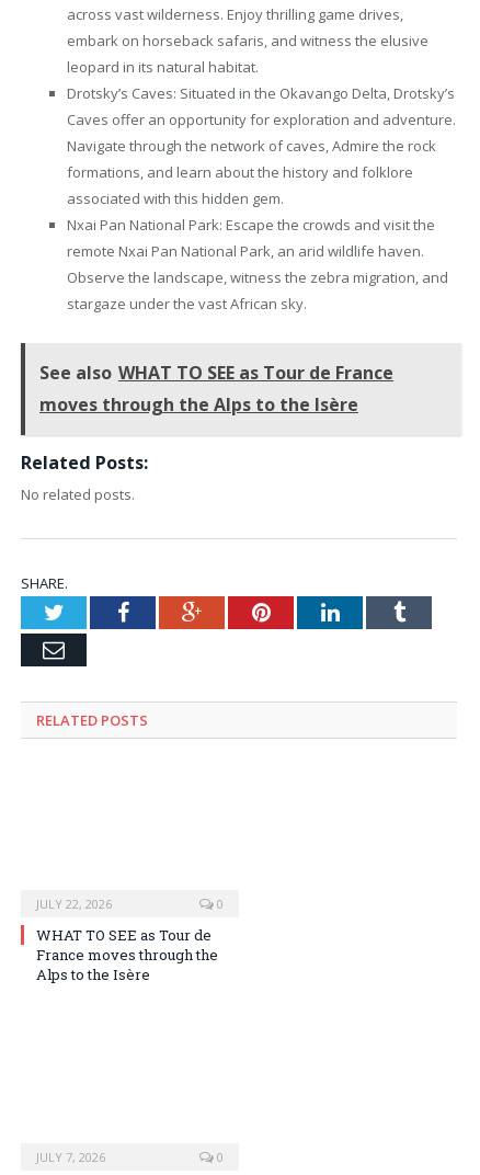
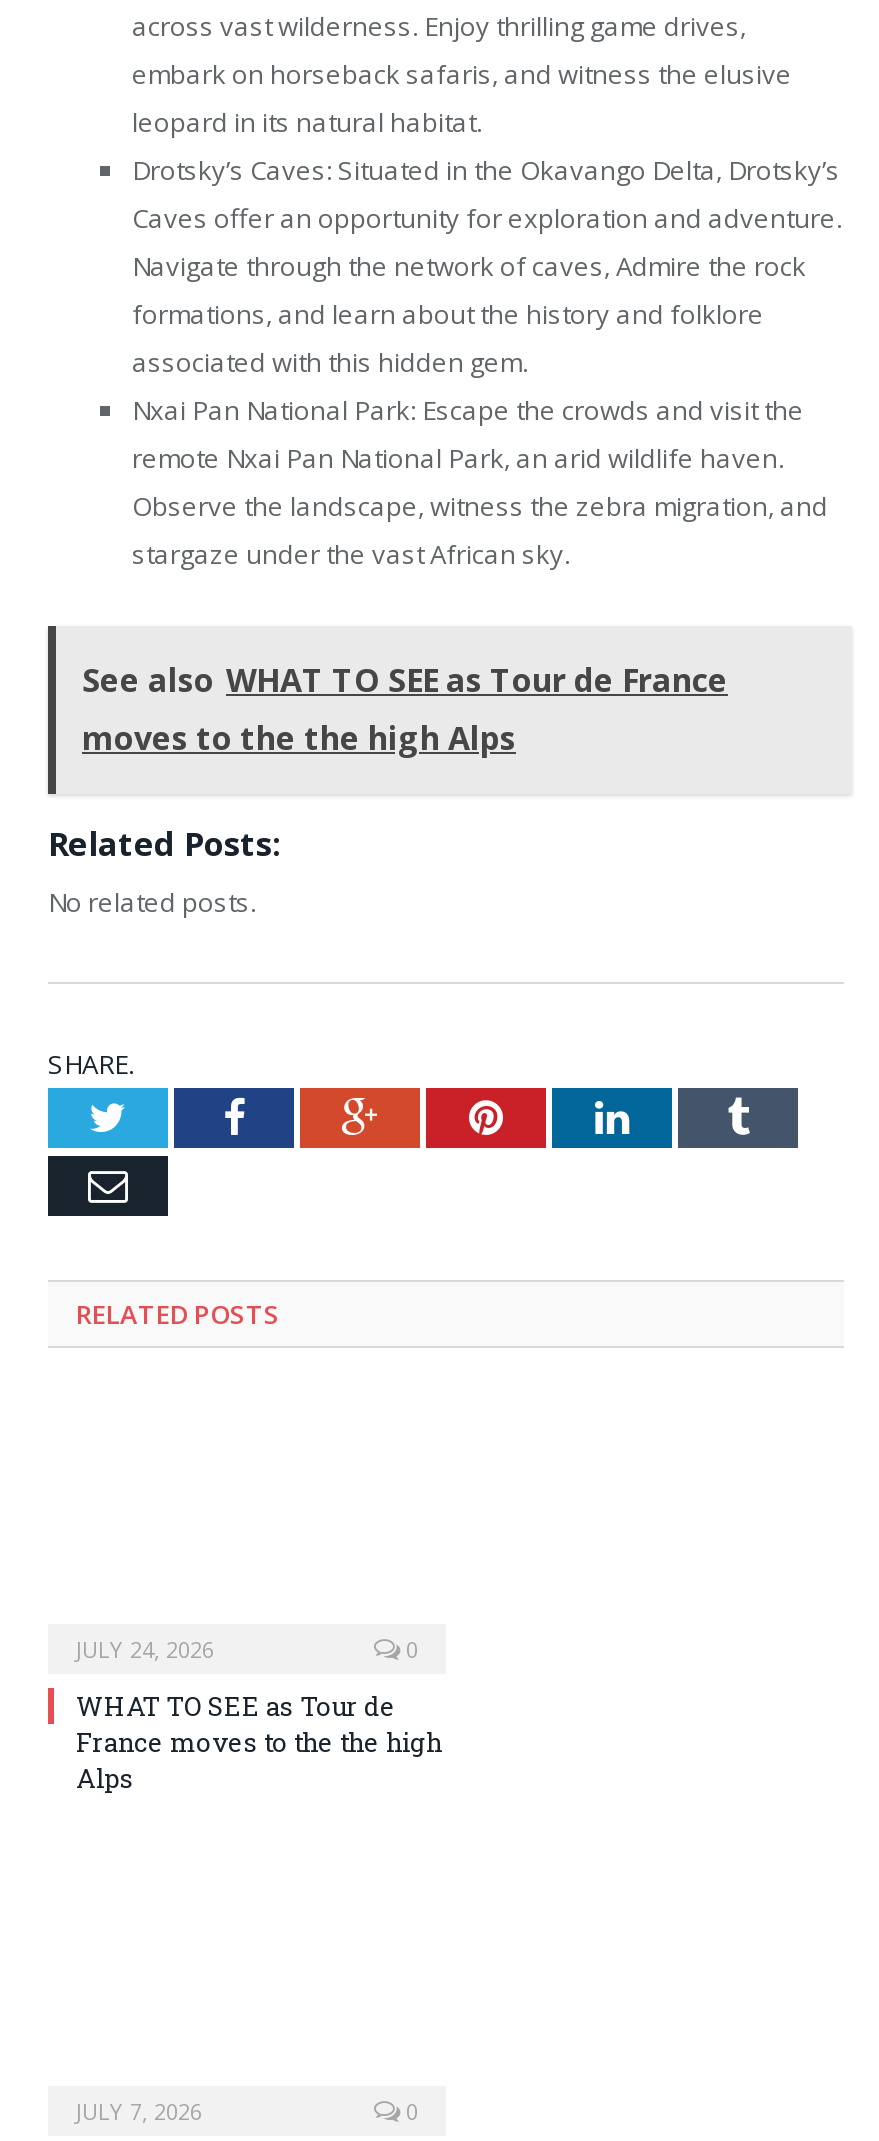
[39,392,358,417] moves through the Alps to the Isère -> [82,716,516,760] moves to the the high Alps
[36,896,112,912] JULY 22, 2026 -> [76,1634,214,1664] JULY 24, 2026
[36,945,218,984] France moves through the | Alps to the Isère -> [76,1724,442,1796] France moves to the the high | Alps

